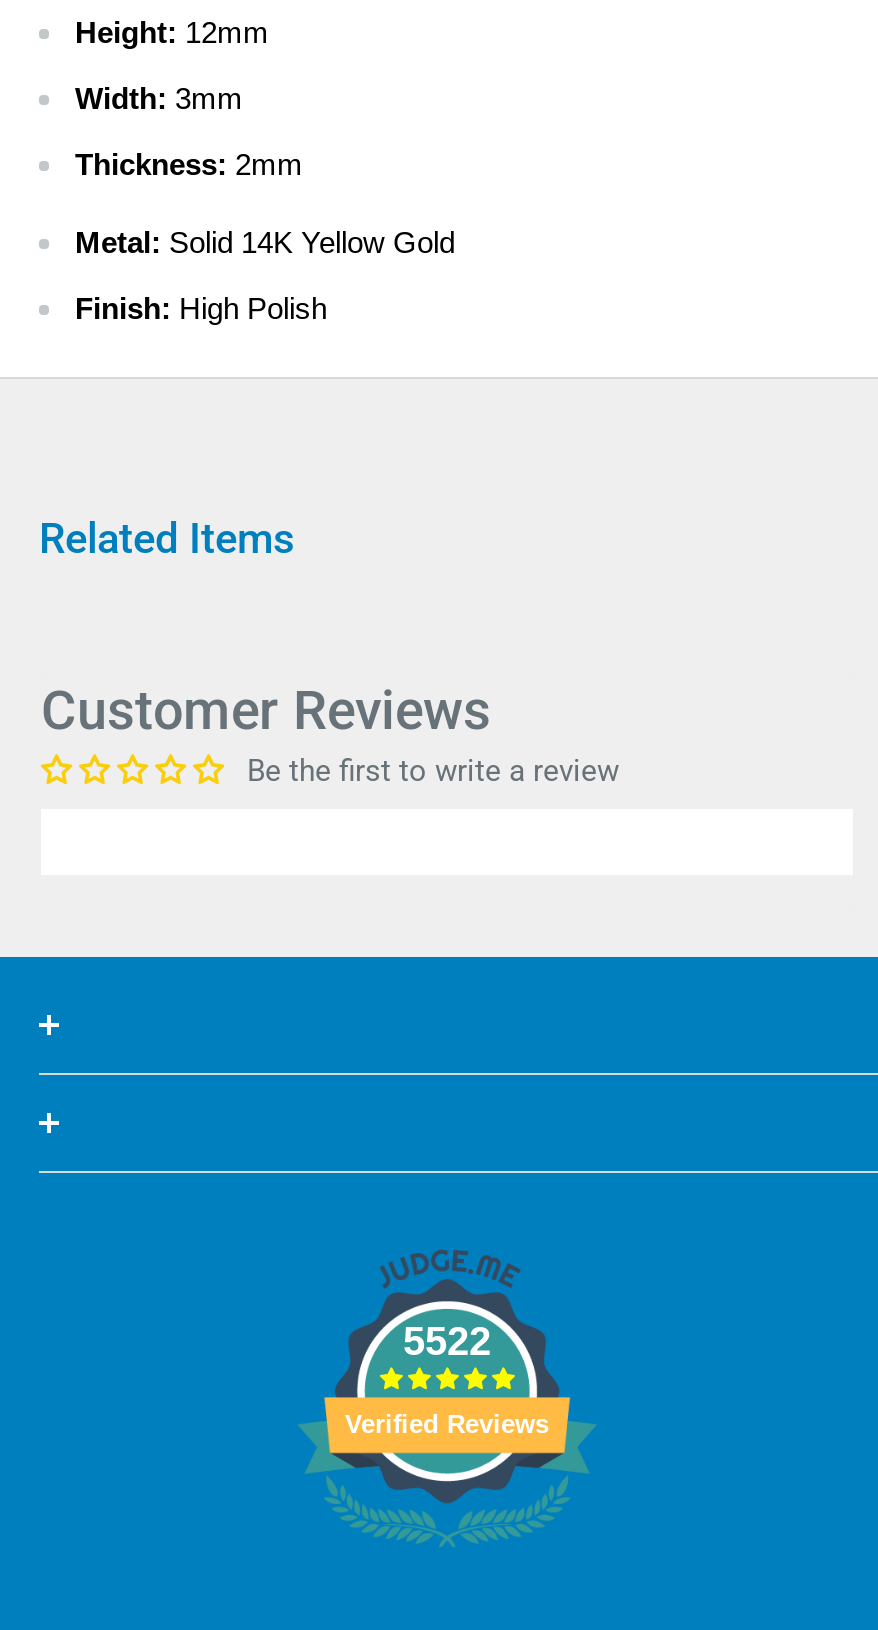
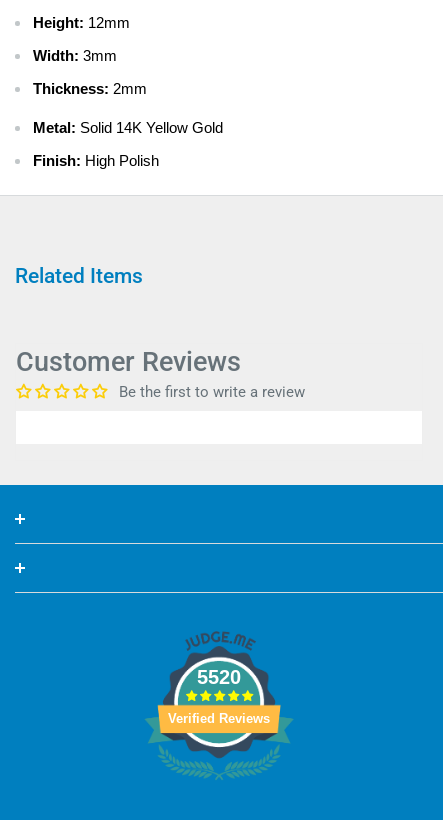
[403,1319,491,1363] 5522 -> [197,666,241,688] 5520

